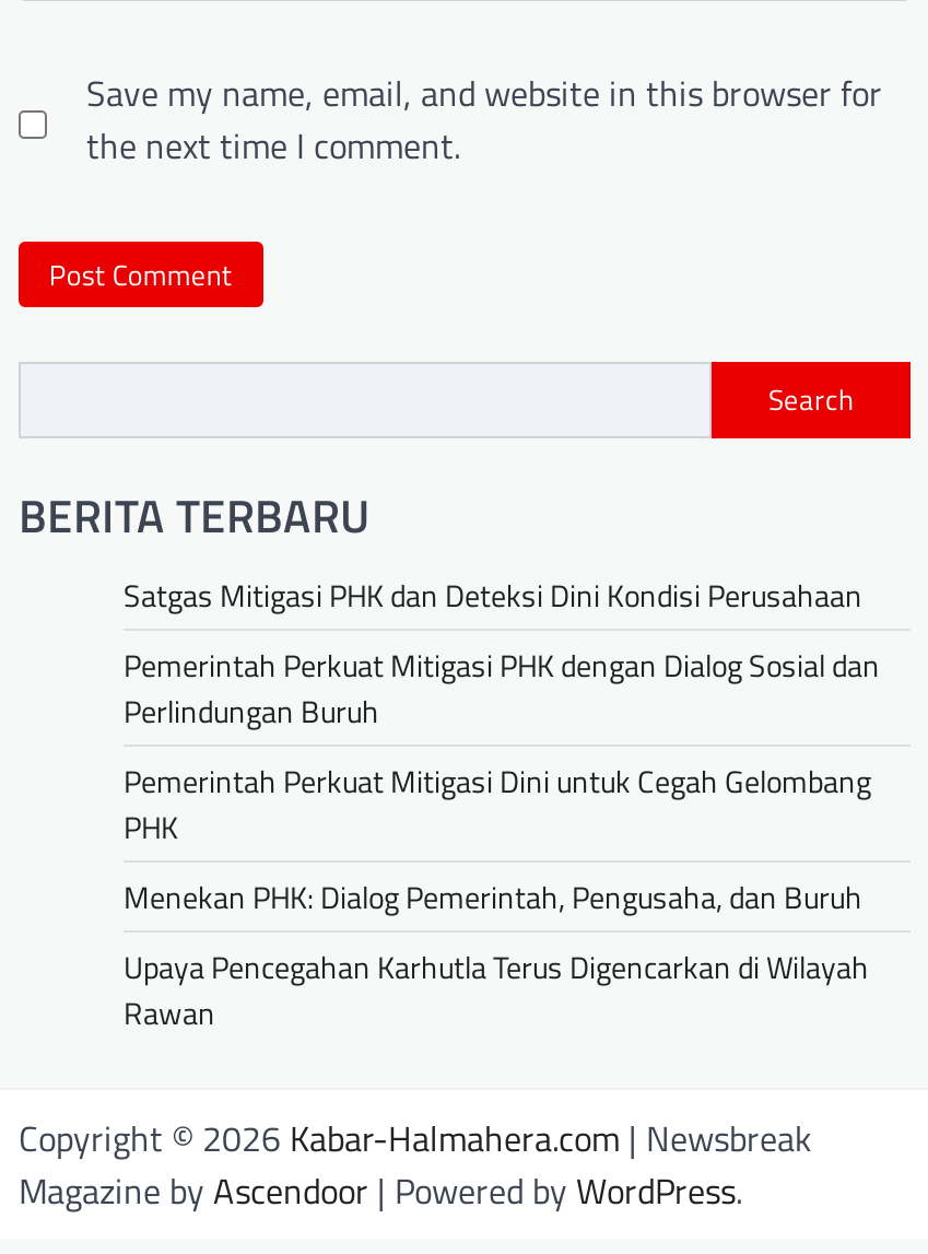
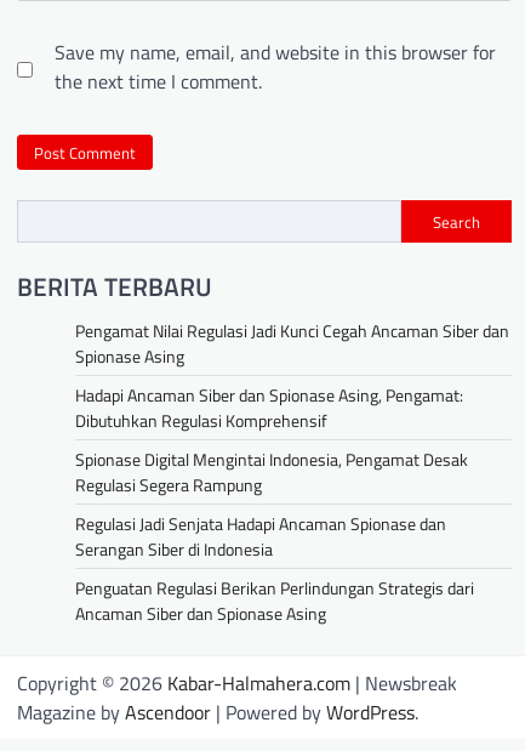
[124,573,862,619] Satgas Mitigasi PHK dan Deteksi Dini Kondisi Perusahaan -> [75,318,509,369] Pengamat Nilai Regulasi Jadi Kunci Cegah Ancaman Siber dan | Spionase Asing
[124,643,880,735] Pemerintah Perkuat Mitigasi PHK dengan Dialog Sosial dan | Perlindungan Buruh -> [75,382,463,433] Hadapi Ancaman Siber dan Spionase Asing, Pengamat: | Dibutuhkan Regulasi Komprehensif
[124,759,871,851] Pemerintah Perkuat Mitigasi Dini untuk Cegah Gelombang | PHK -> [75,447,468,498] Spionase Digital Mengintai Indonesia, Pengamat Desak | Regulasi Segera Rampung
[124,875,862,921] Menekan PHK: Dialog Pemerintah, Pengusaha, dan Buruh -> [75,511,446,562] Regulasi Jadi Senjata Hadapi Ancaman Spionase dan | Serangan Siber di Indonesia
[124,945,869,1037] Upaya Pencegahan Karhutla Terus Digencarkan di Wilayah | Rawan -> [75,575,474,626] Penguatan Regulasi Berikan Perlindungan Strategis dari | Ancaman Siber dan Spionase Asing

